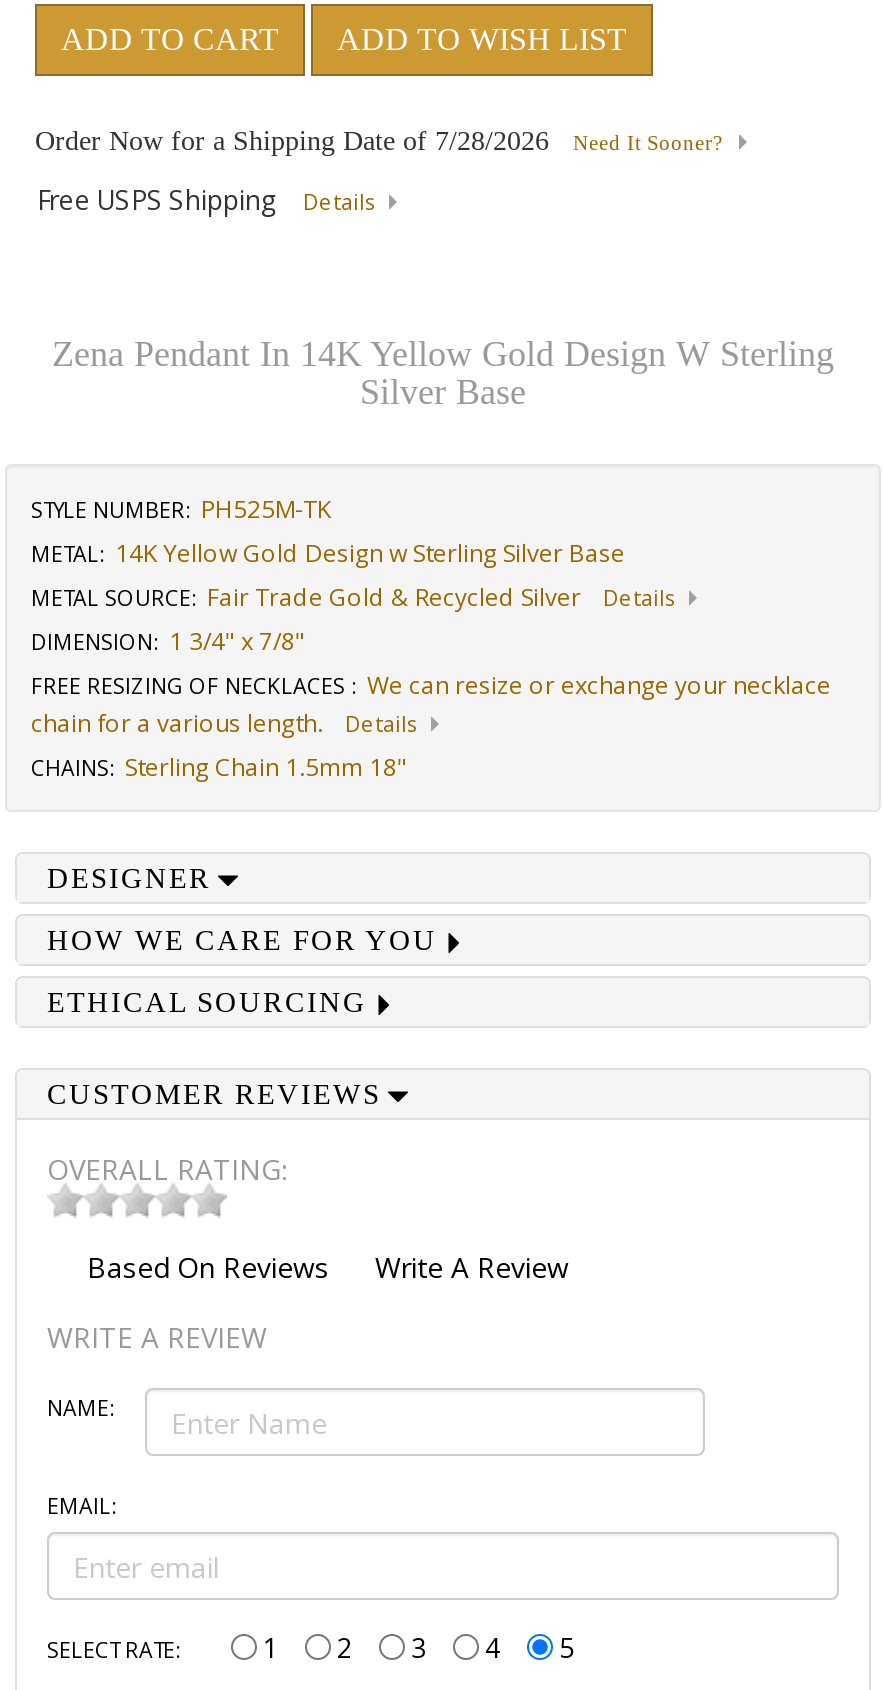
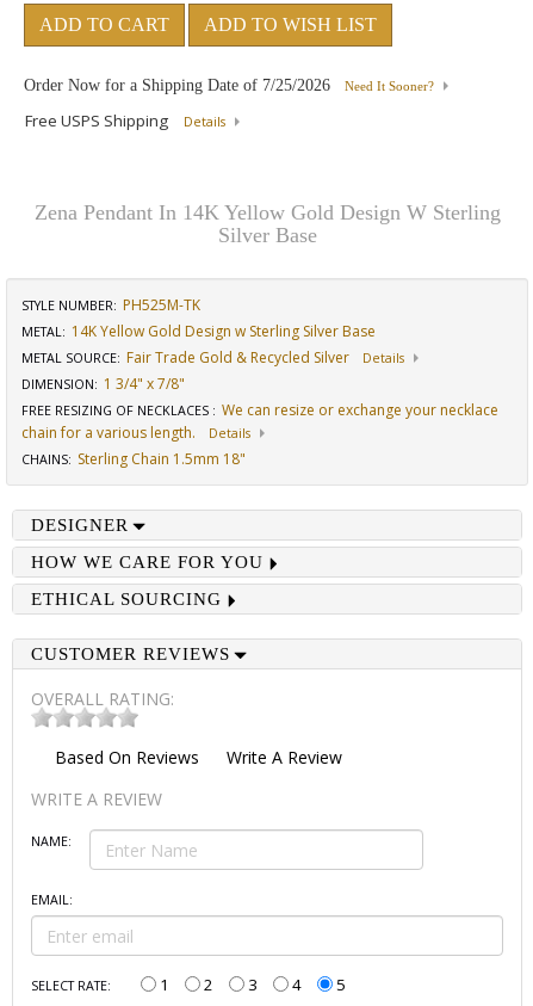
[35,126,549,156] Order Now for a Shipping Date of 7/28/2026 -> [24,76,330,94] Order Now for a Shipping Date of 7/25/2026

